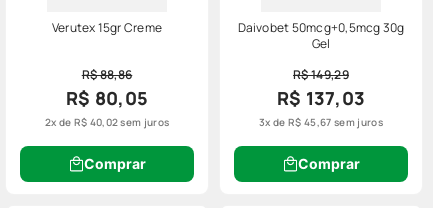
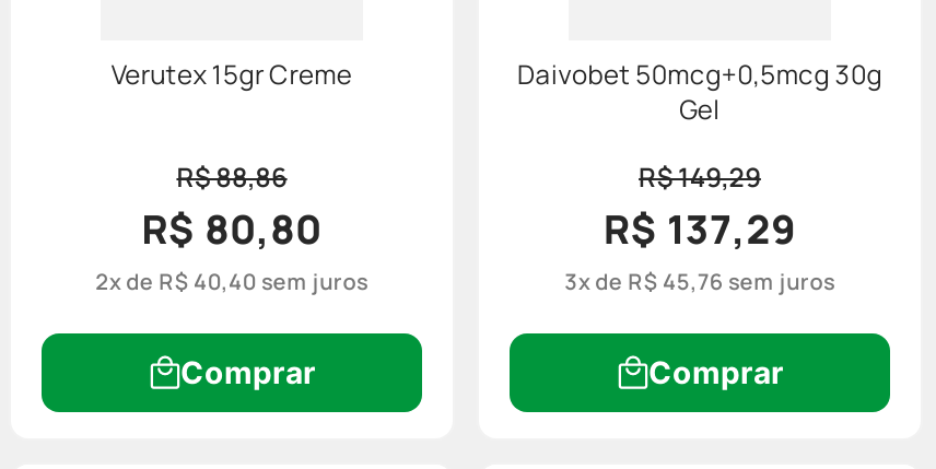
[66,86,148,110] R$ 80,05 -> [141,203,322,255] R$ 80,80
[276,86,365,110] R$ 137,03 -> [604,203,796,255] R$ 137,29
[45,115,169,129] 2x de R$ 40,02 sem juros -> [95,266,368,297] 2x de R$ 40,40 sem juros
[259,115,383,129] 3x de R$ 45,67 sem juros -> [564,266,835,297] 3x de R$ 45,76 sem juros

